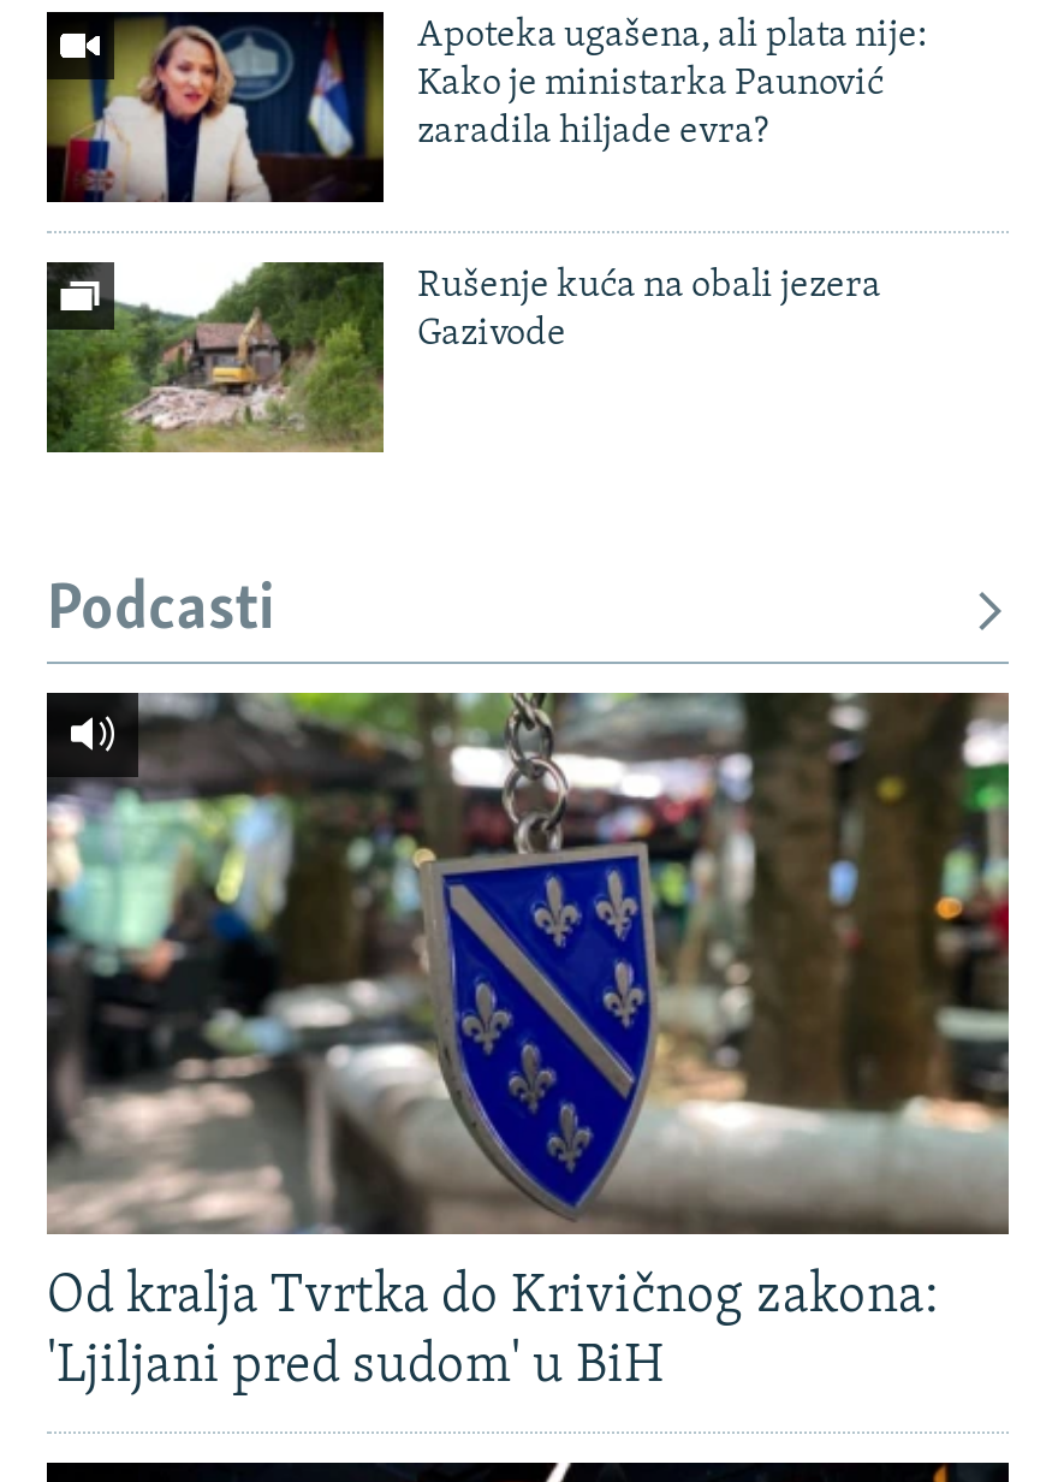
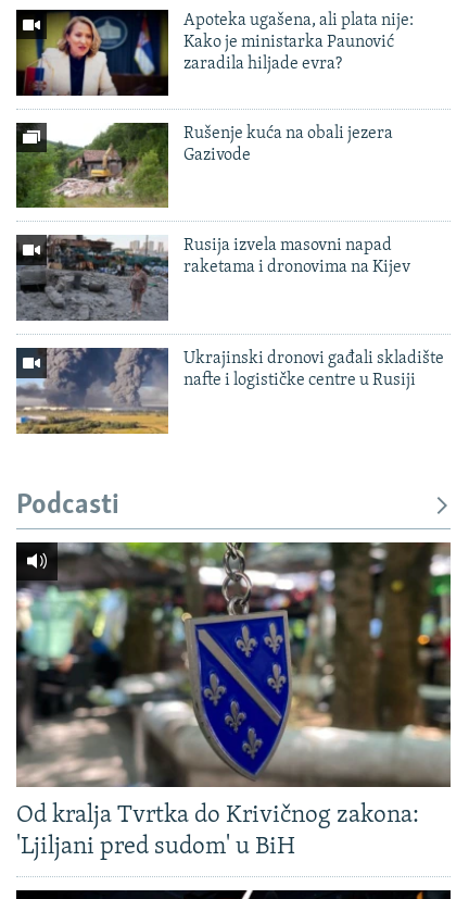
none -> [15,235,410,321] [image] | Rusija izvela masovni napad | raketama i dronovima na Kijev
none -> [15,347,444,435] [image] | Ukrajinski dronovi gađali skladište | nafte i logističke centre u Rusiji

